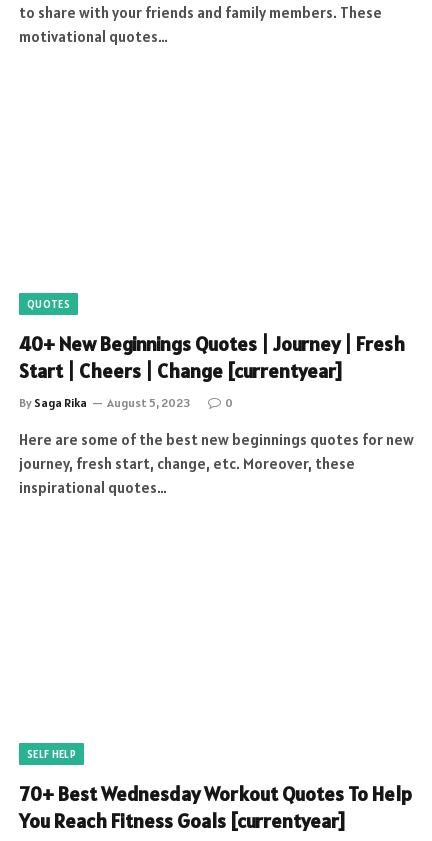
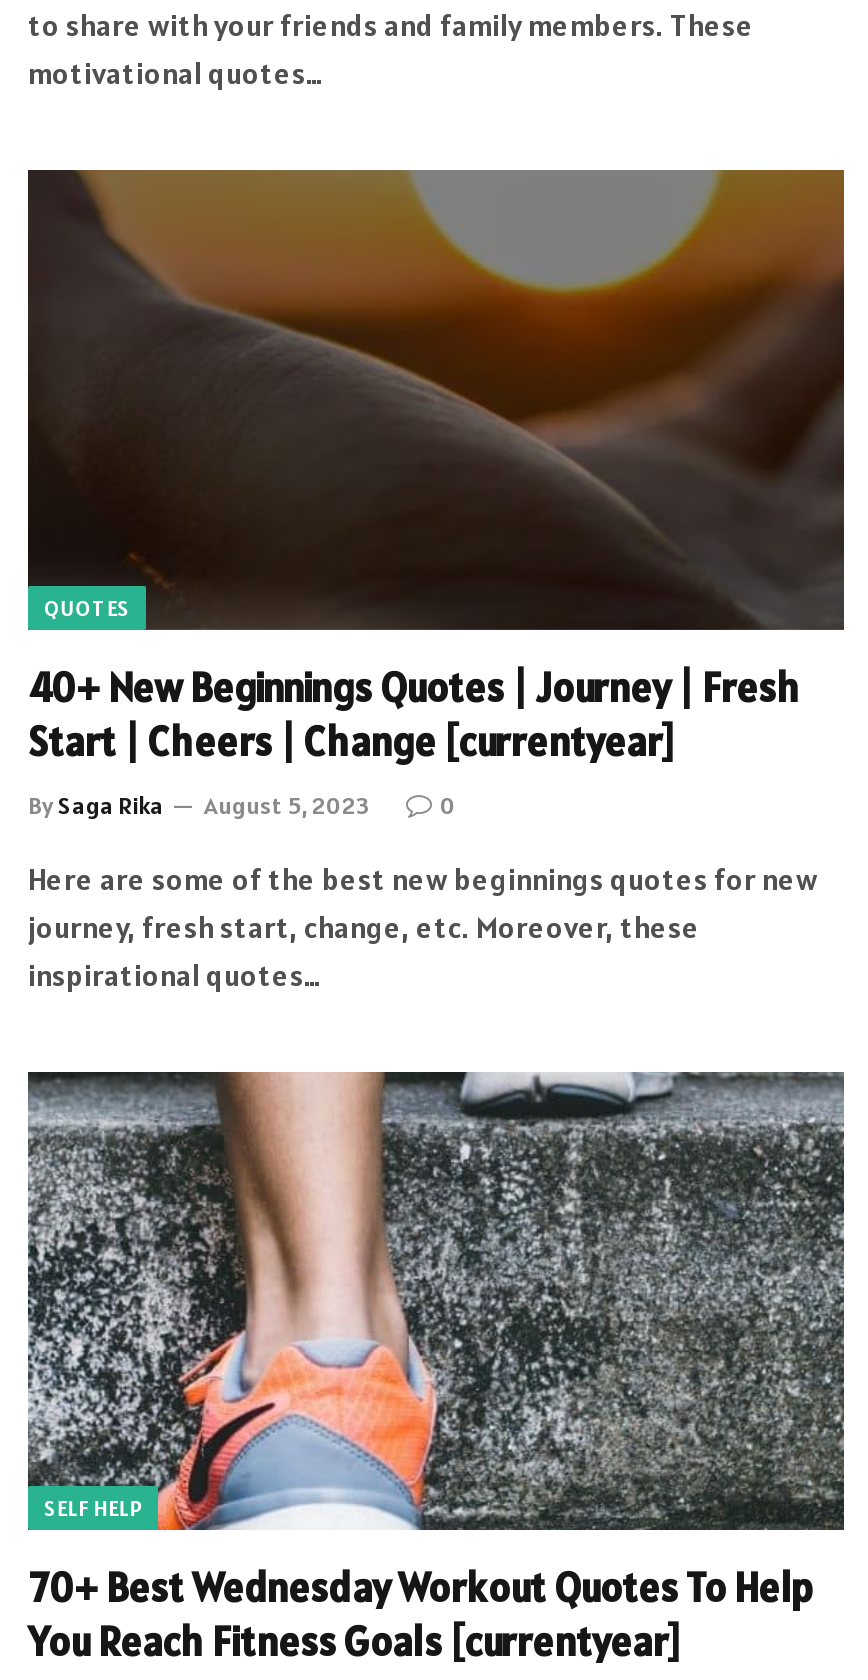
none -> [26,168,846,632] [image]
none -> [26,1070,846,1532] [image]

